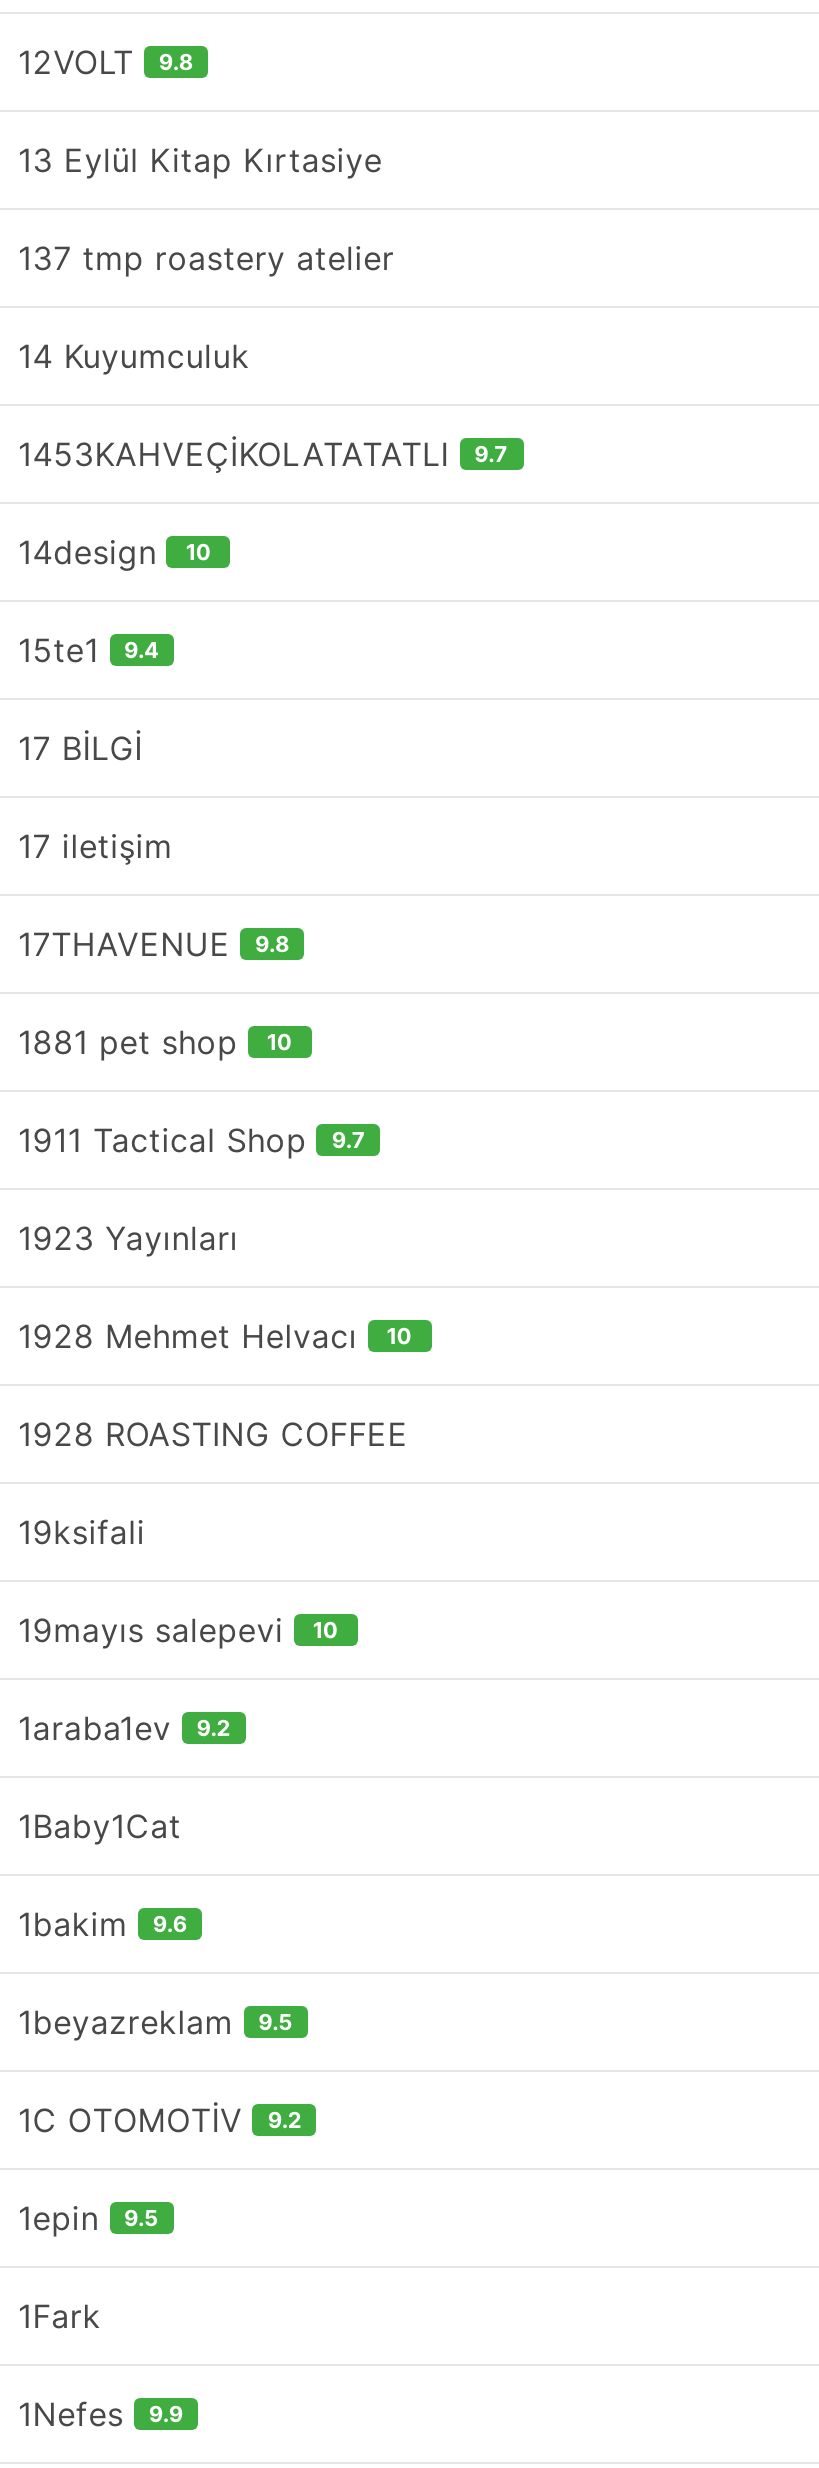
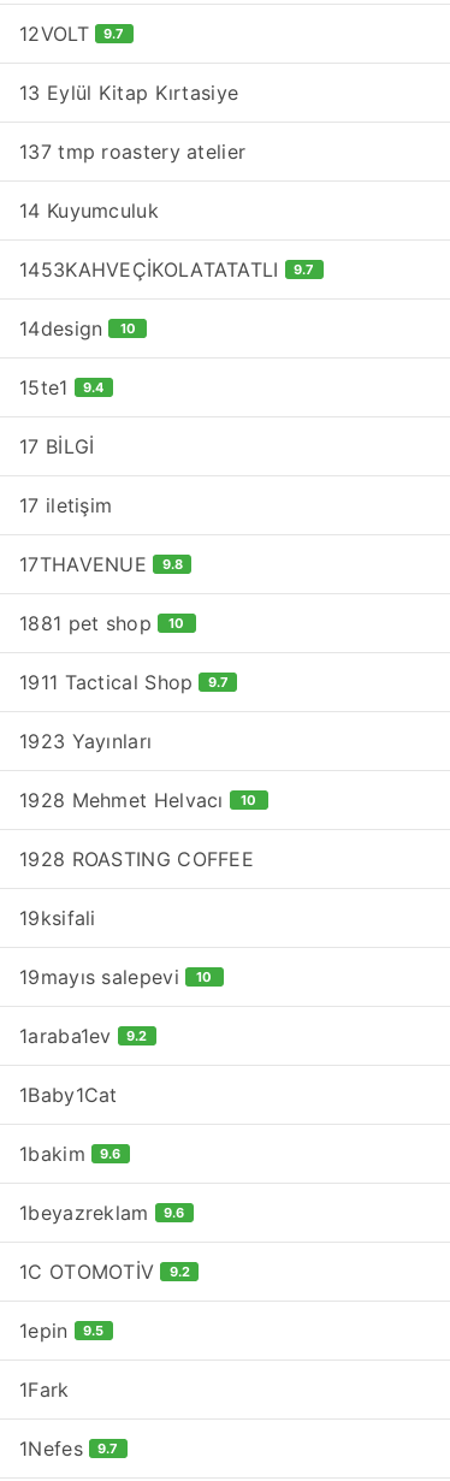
[18,42,193,82] 12VOLT 9.8 -> [19,22,124,46] 12VOLT 9.7
[18,2002,292,2042] 1beyazreklam 9.5 -> [19,1201,184,1225] 1beyazreklam 9.6
[18,2394,183,2434] 1Nefes 9.9 -> [19,1436,118,1461] 1Nefes 9.7

